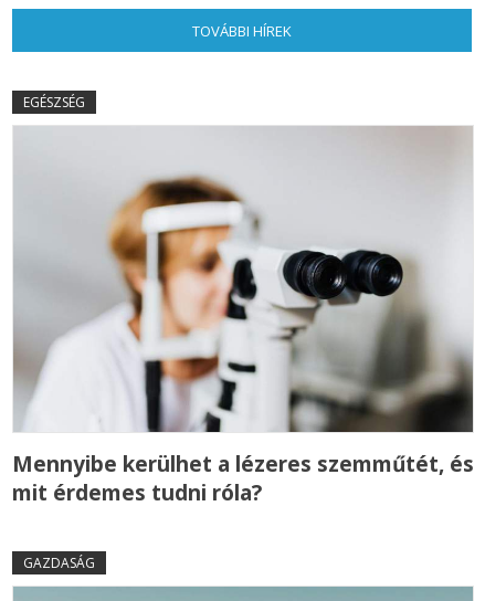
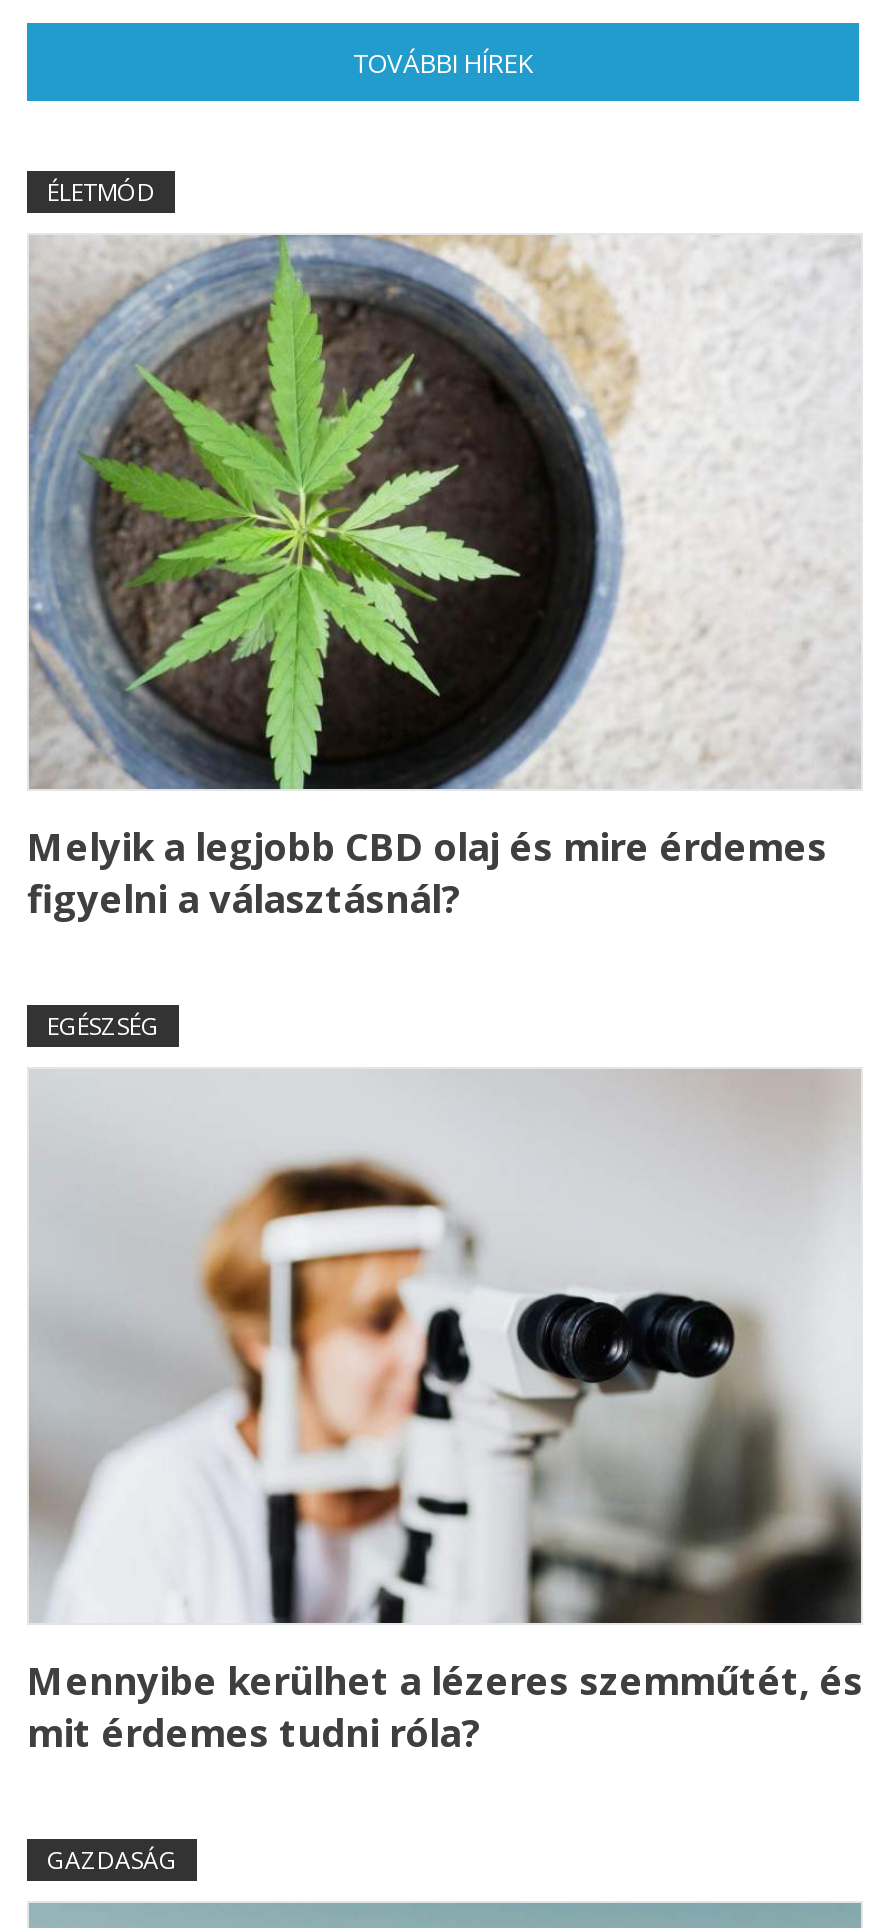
none -> [27,235,861,925] [image] | Melyik a legjobb CBD olaj és mire érdemes | figyelni a választásnál?
none -> [47,176,155,210] ÉLETMÓD

